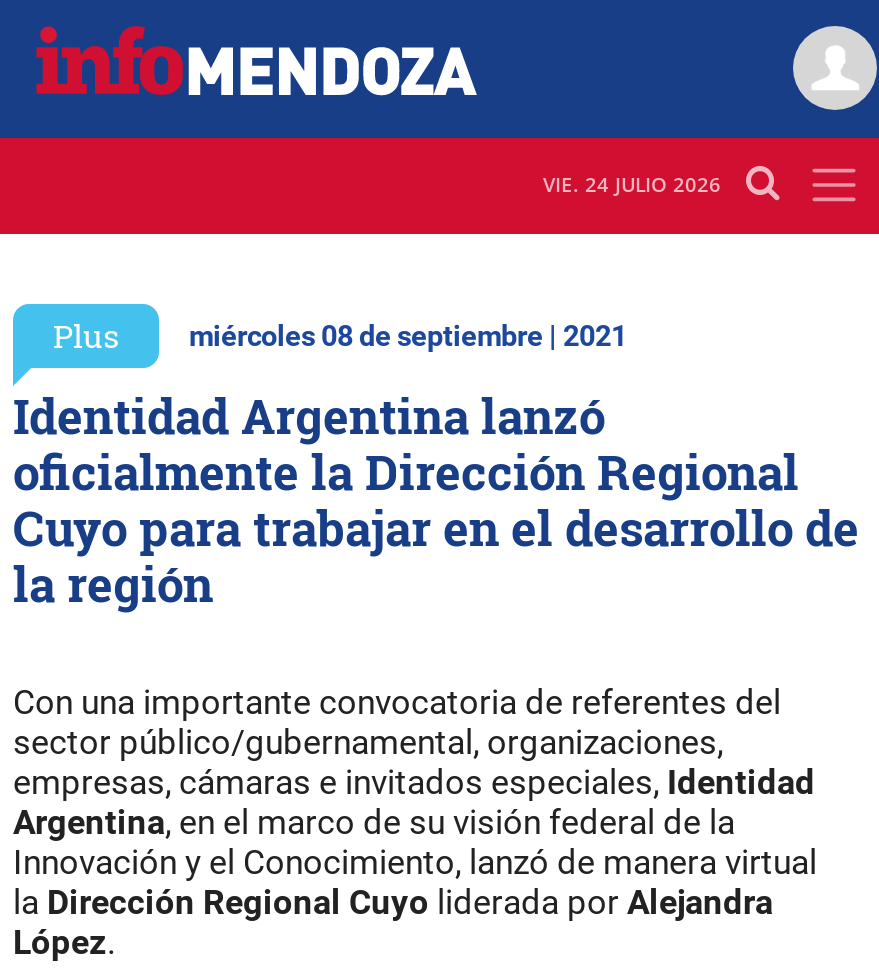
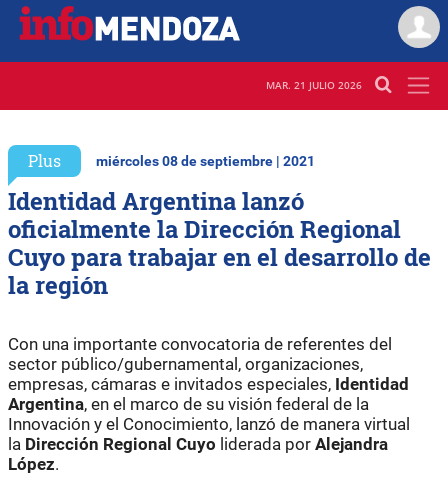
[543,171,721,199] VIE. 24 JULIO 2026 -> [266,78,362,92] MAR. 21 JULIO 2026

